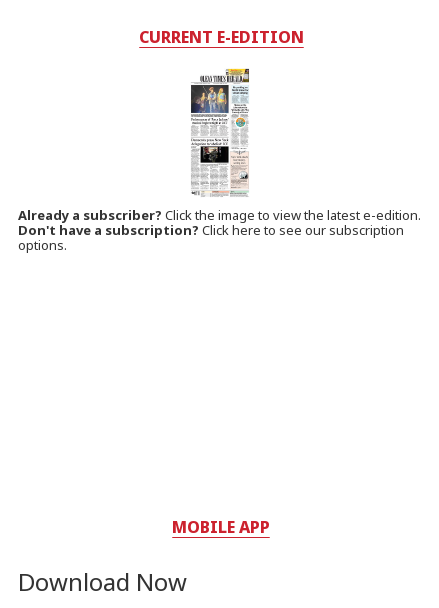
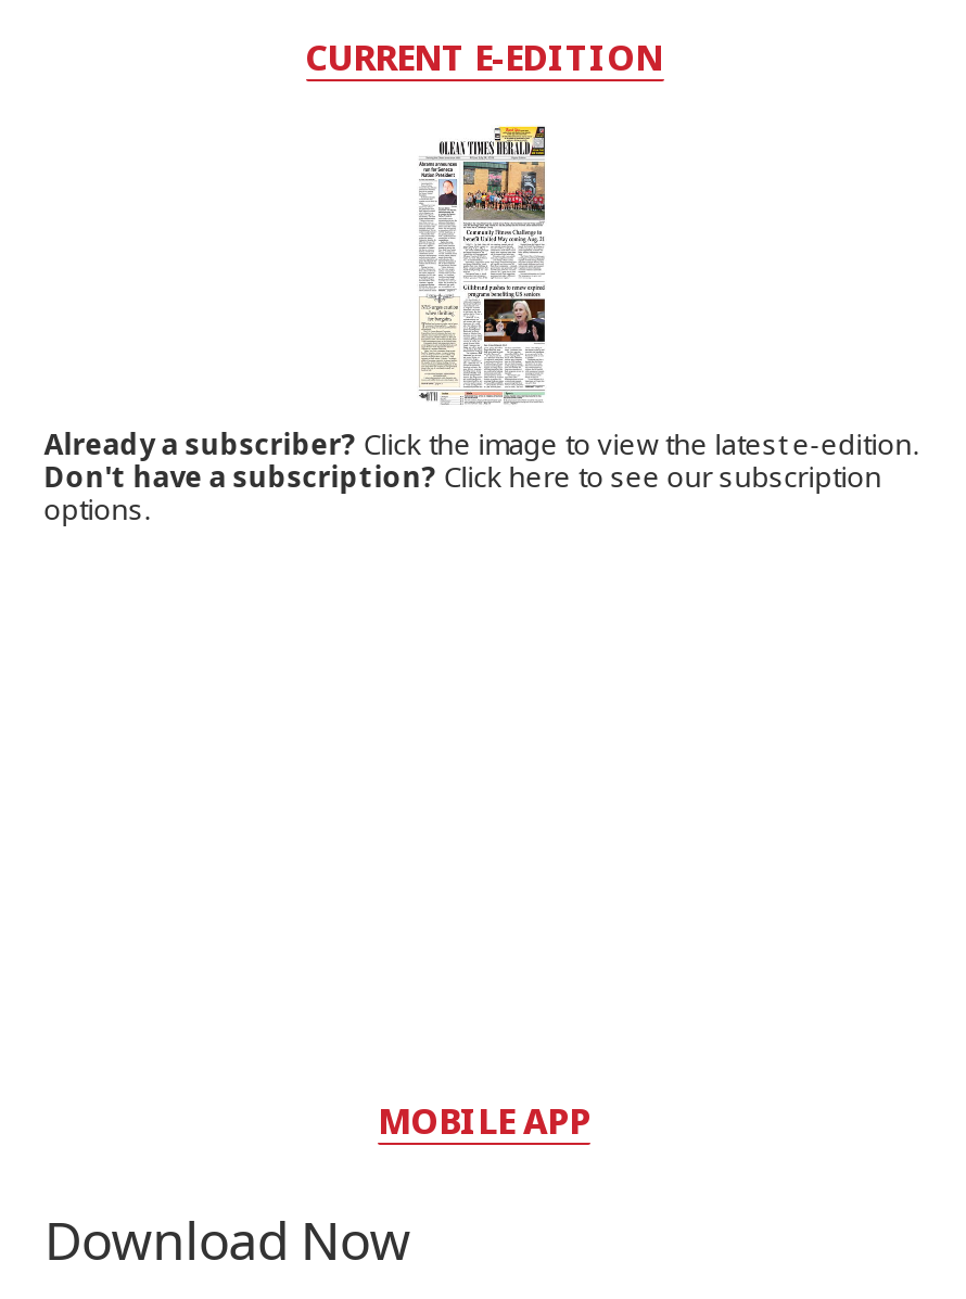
[190,68,249,196] [image] -> [419,124,547,402] [image]

